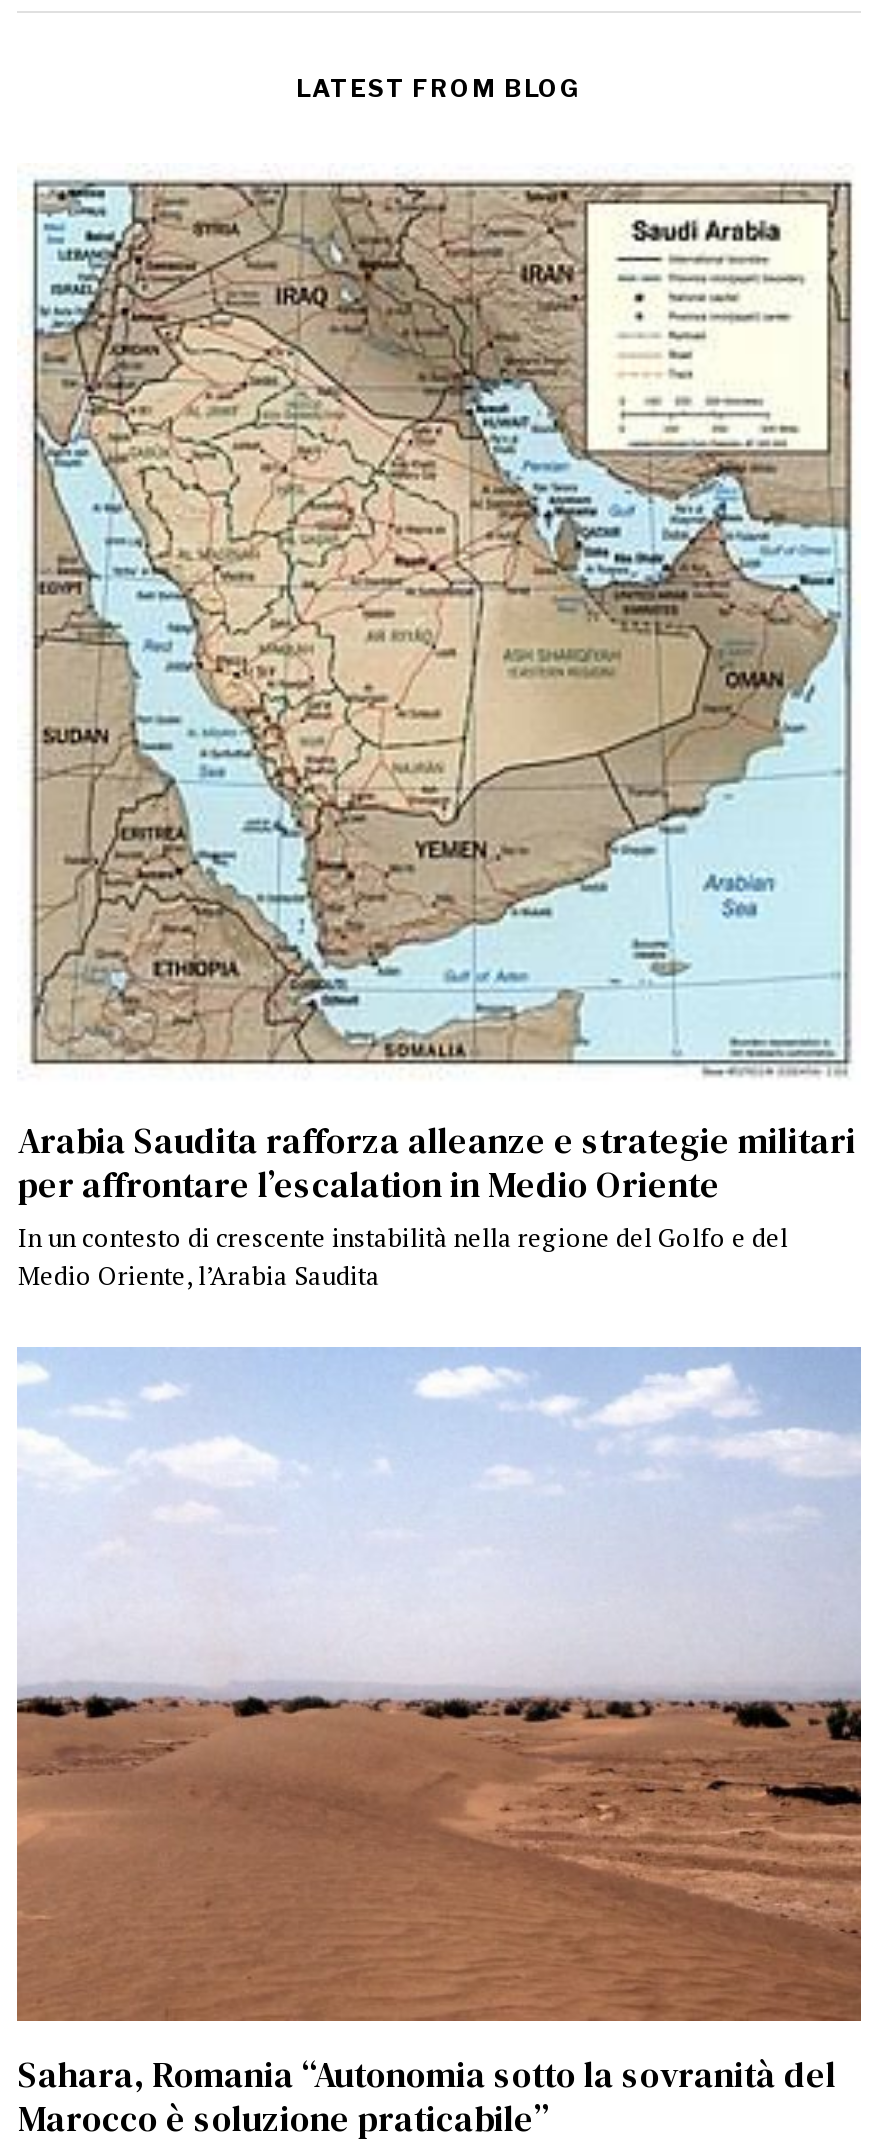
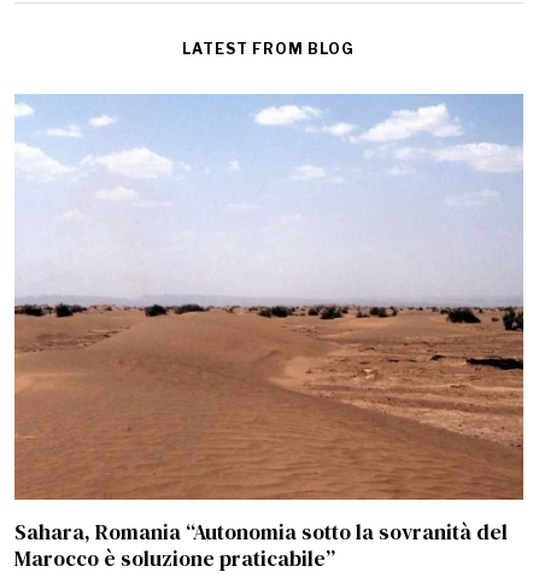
[18,177,856,1293] [image] | Arabia Saudita rafforza alleanze e strategie militari | per affrontare l’escalation in Medio Oriente | In un contesto di crescente instabilità nella regione del Golfo e del | Medio Oriente, l’Arabia Saudita -> none

